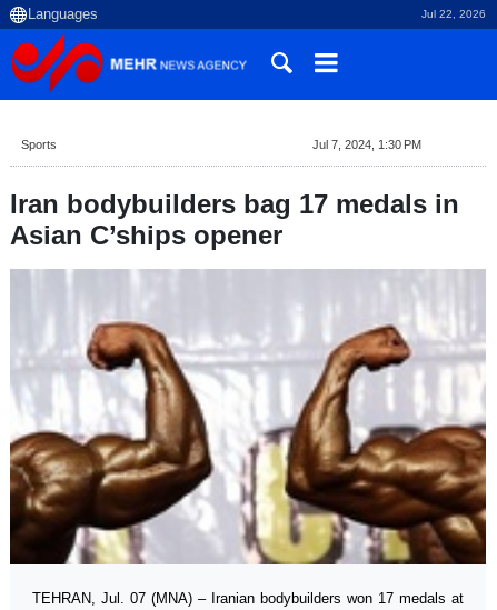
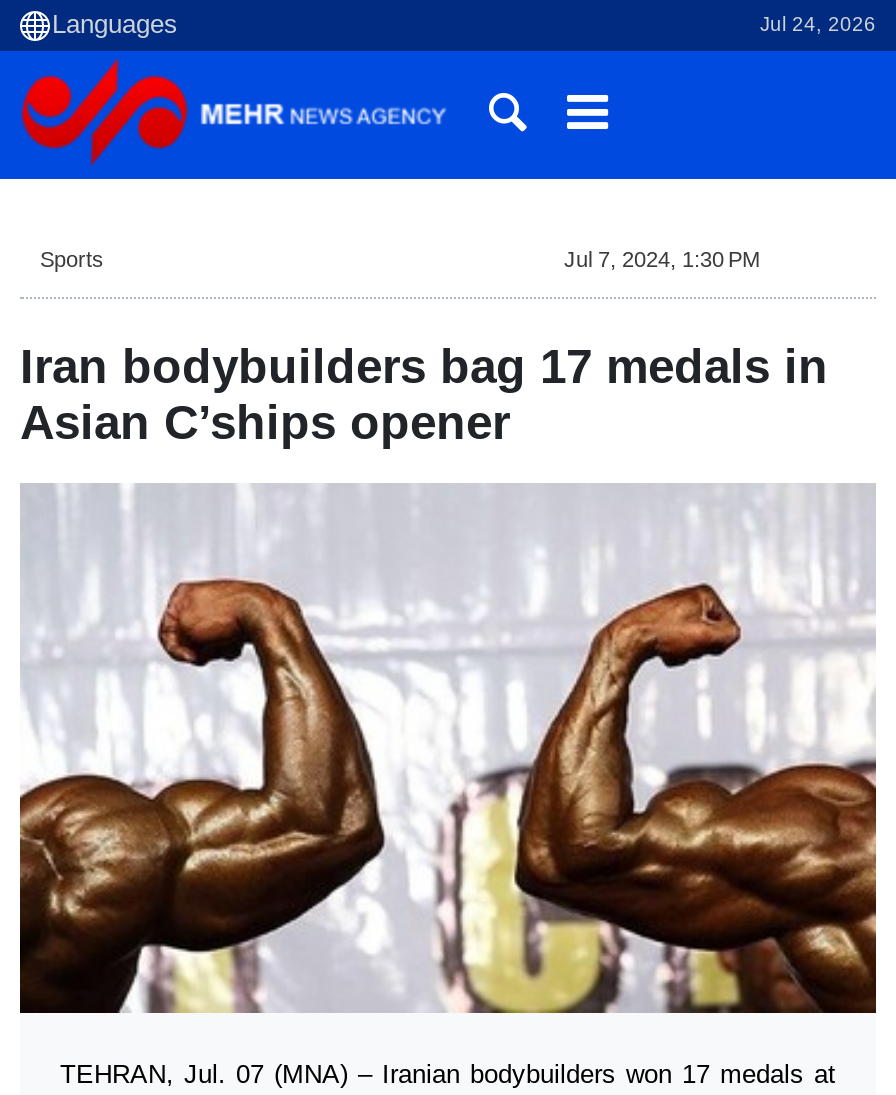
[421,8,486,20] Jul 22, 2026 -> [760,13,876,35] Jul 24, 2026

